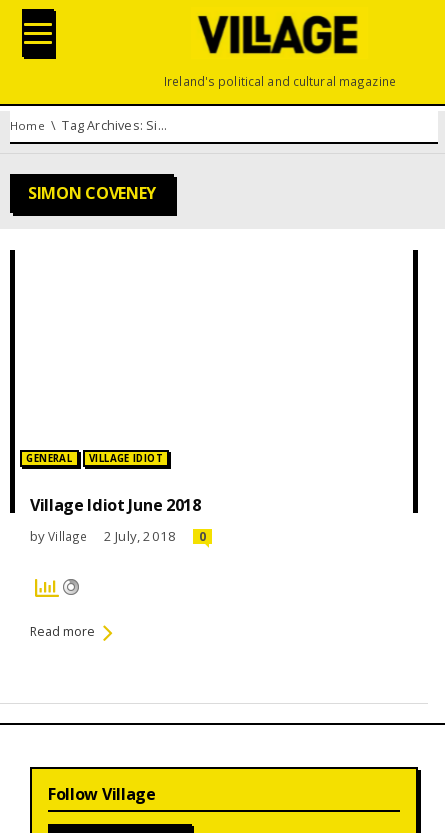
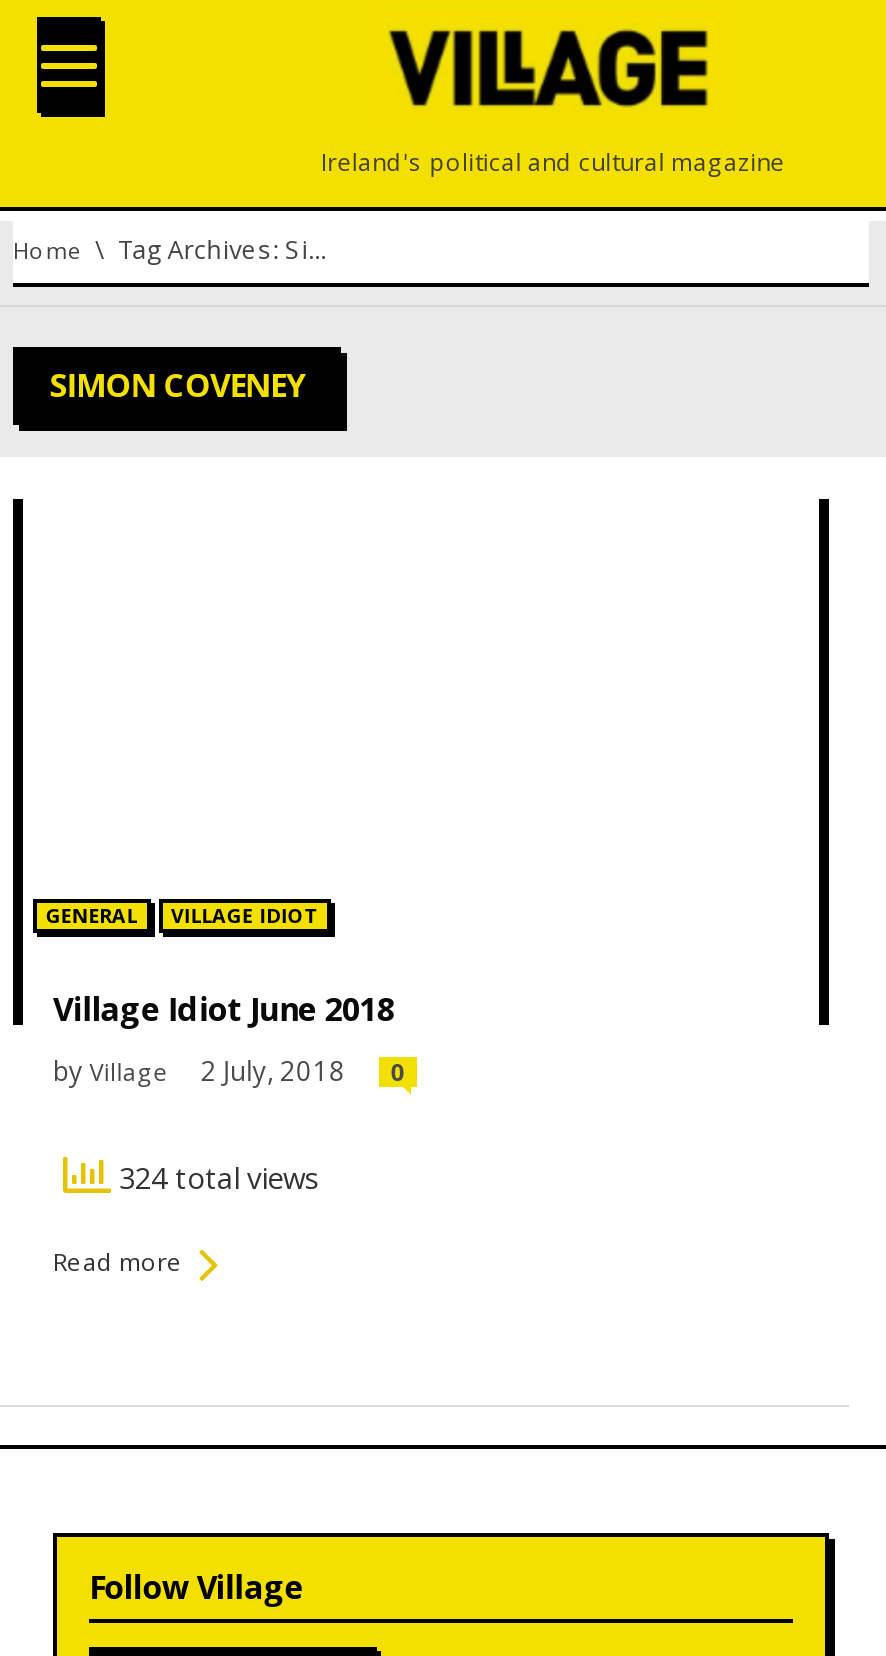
none -> [111,1157,319,1197] 324 total views

